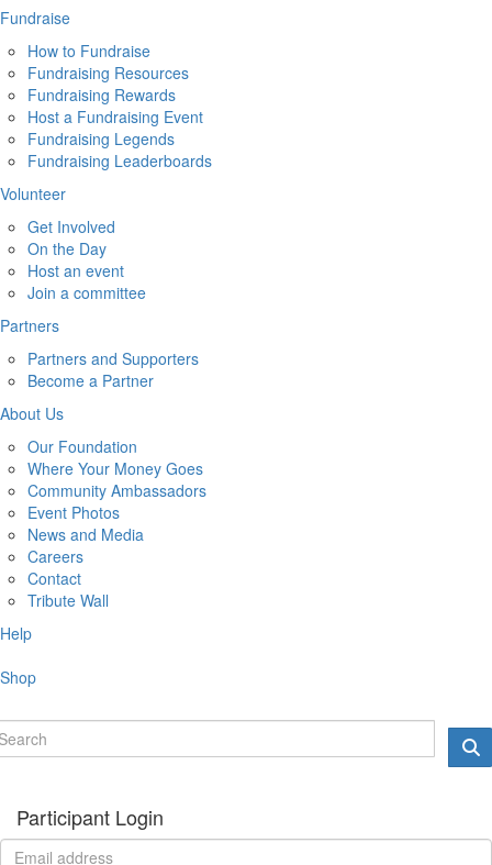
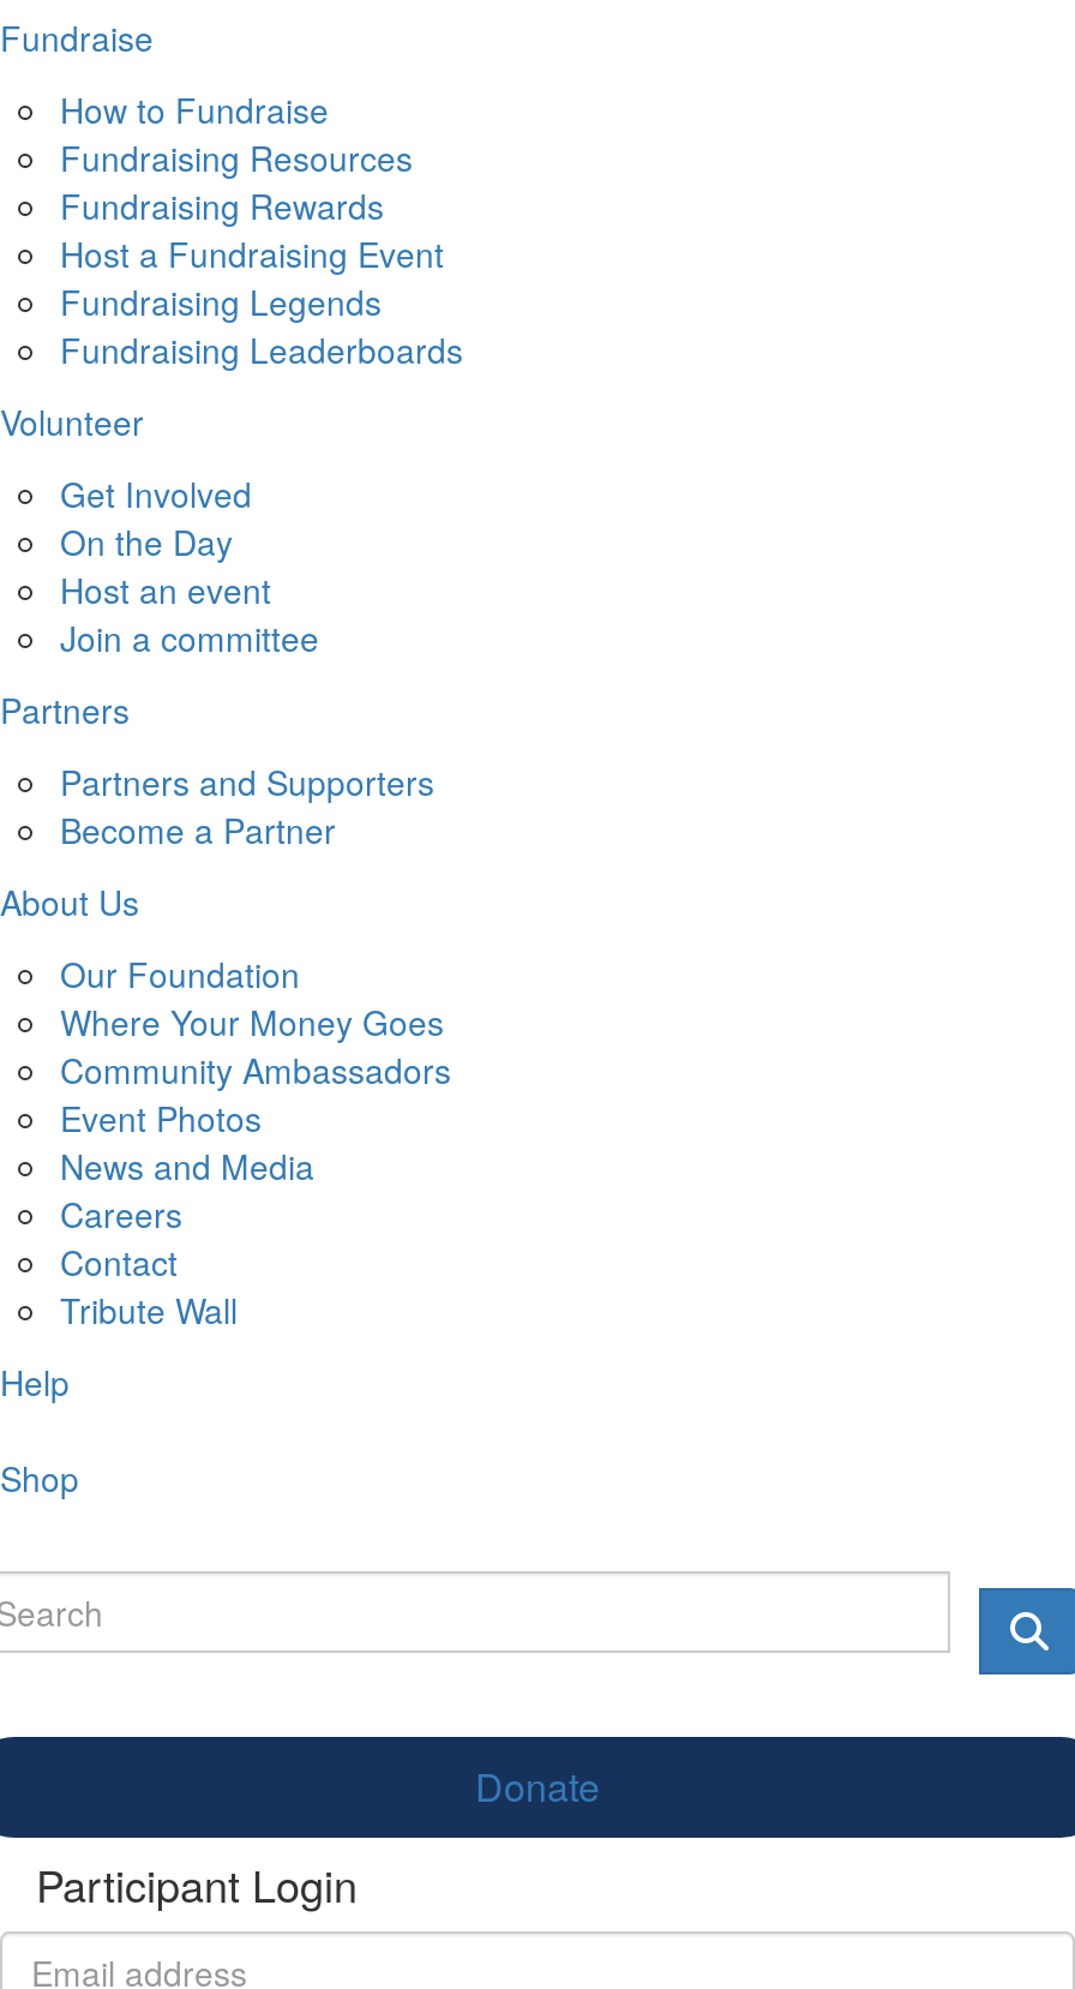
none -> [475,1757,600,1813] Donate

